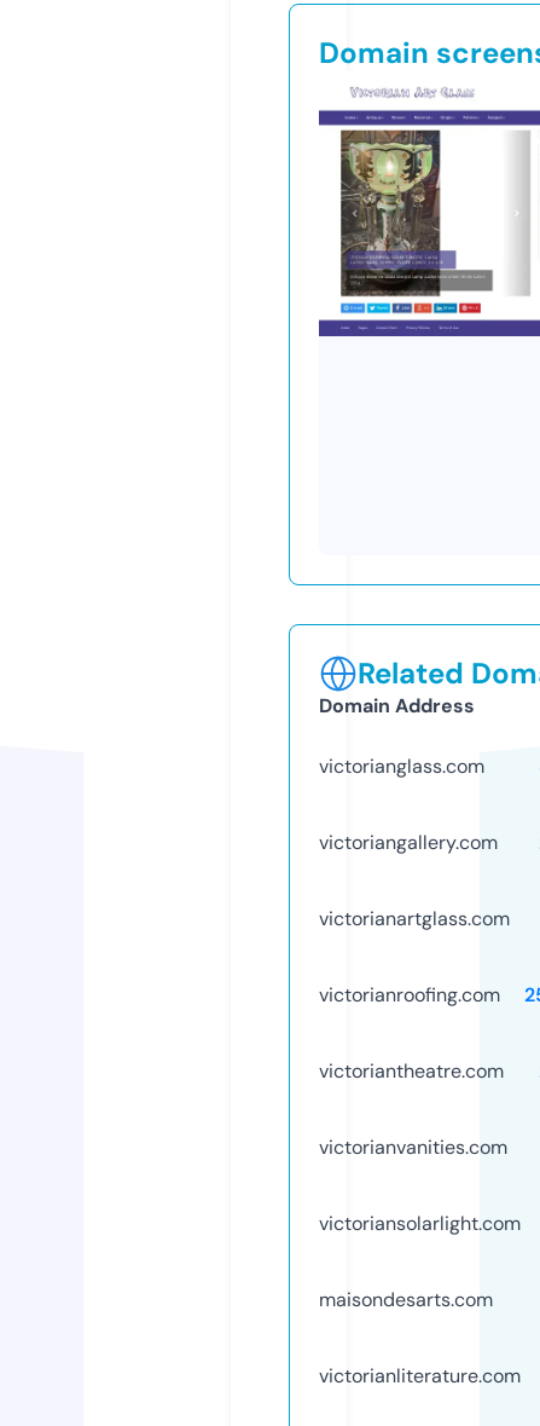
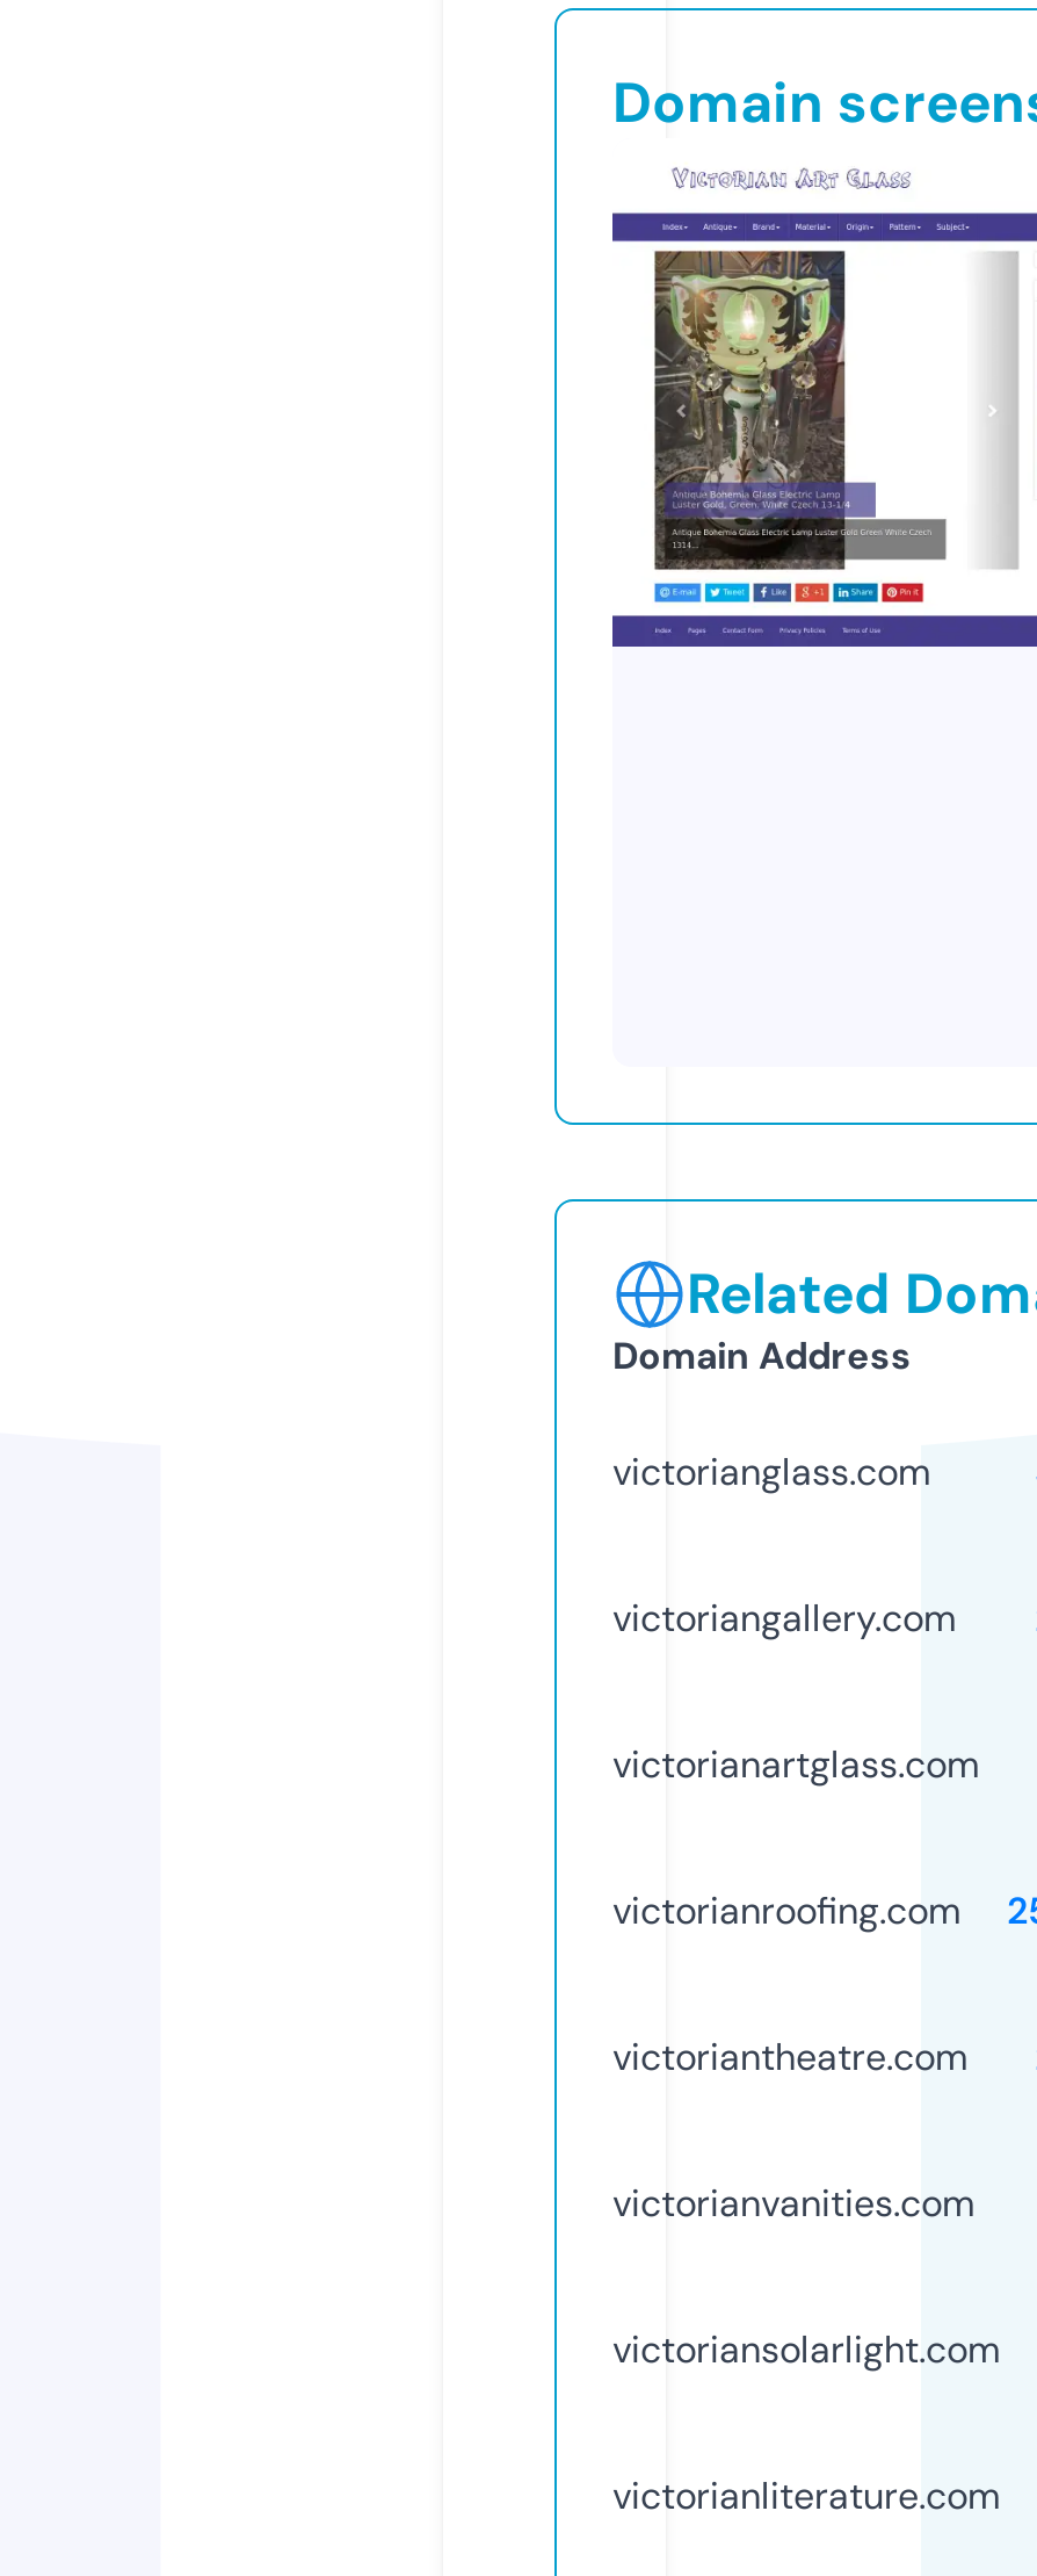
[319,1287,493,1312] maisondesarts.com -> none

